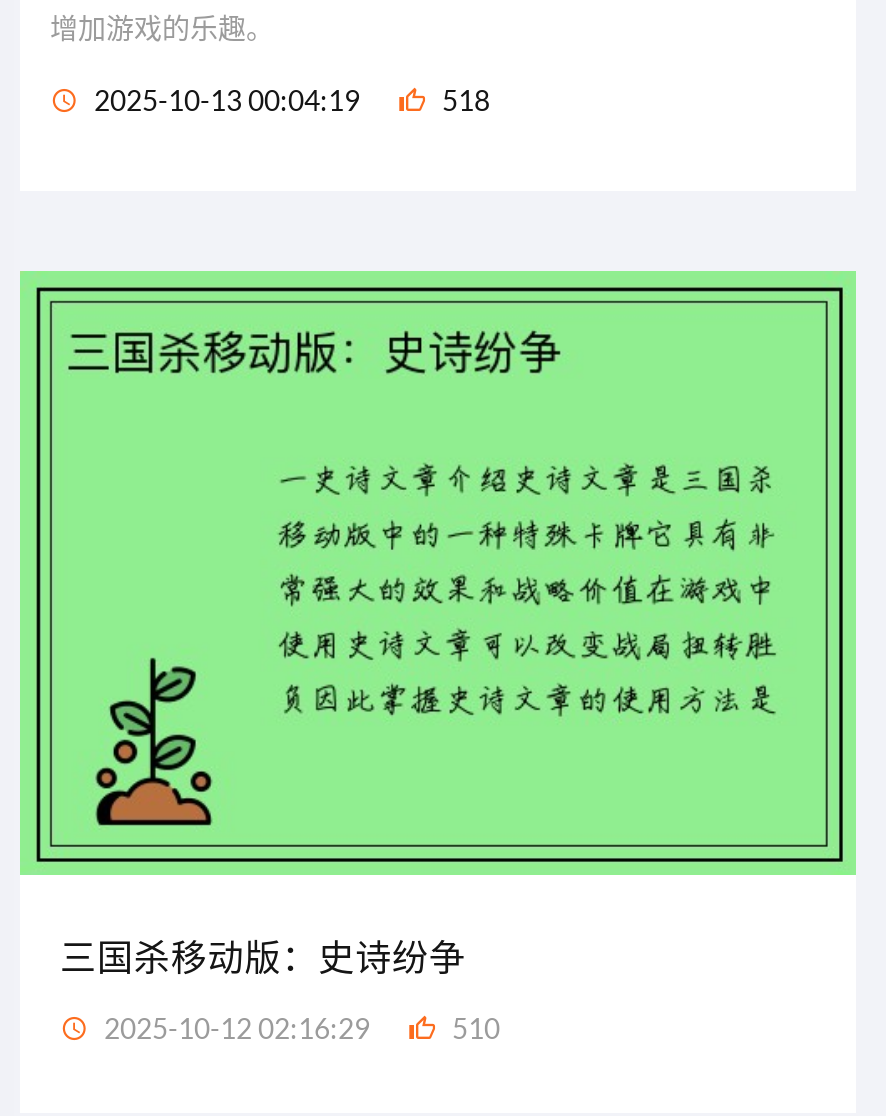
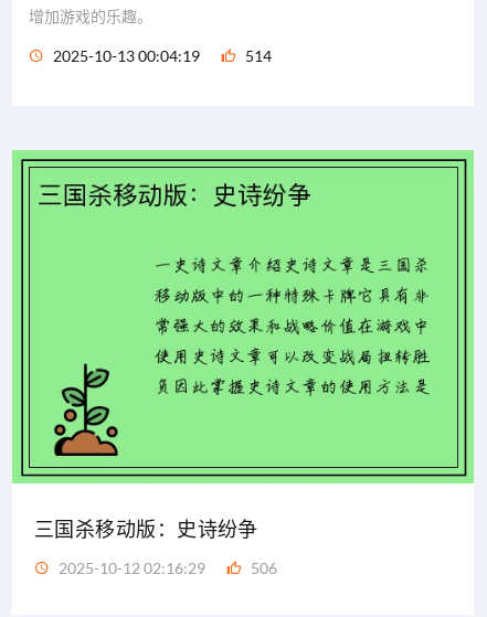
[442,83,490,117] 518 -> [245,46,272,65] 514
[452,1012,500,1046] 510 -> [251,559,277,578] 506

